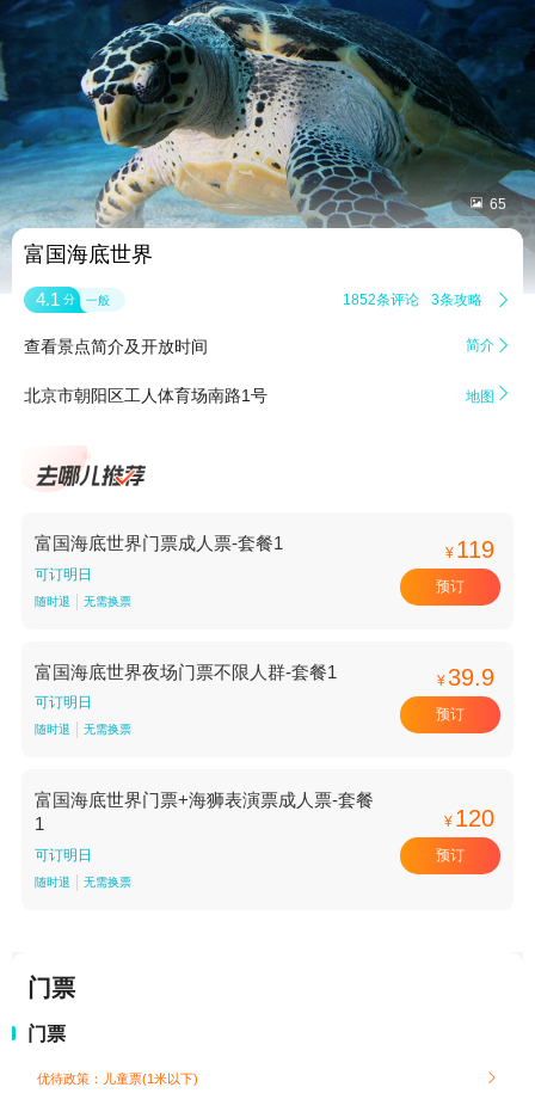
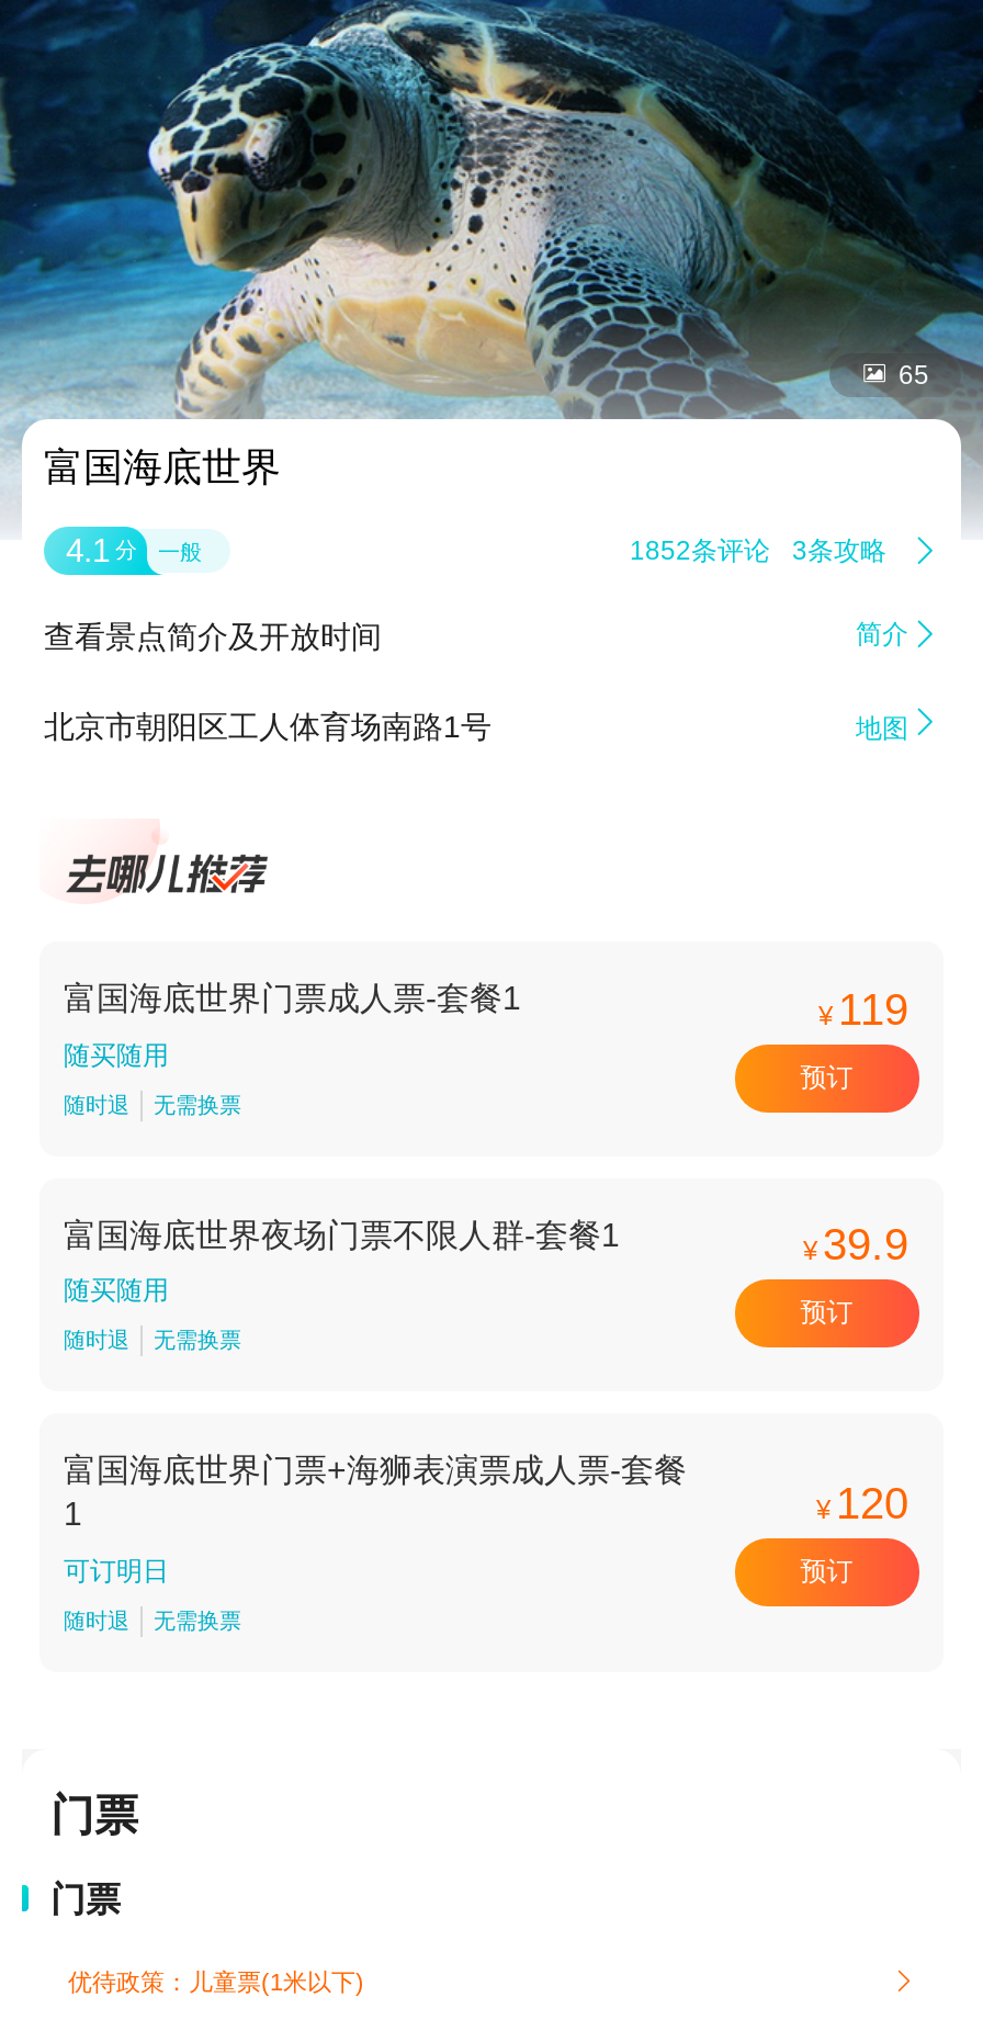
[35,566,92,583] 可订明日 -> [64,1040,169,1071] 随买随用
[35,694,92,711] 可订明日 -> [64,1276,169,1307] 随买随用

